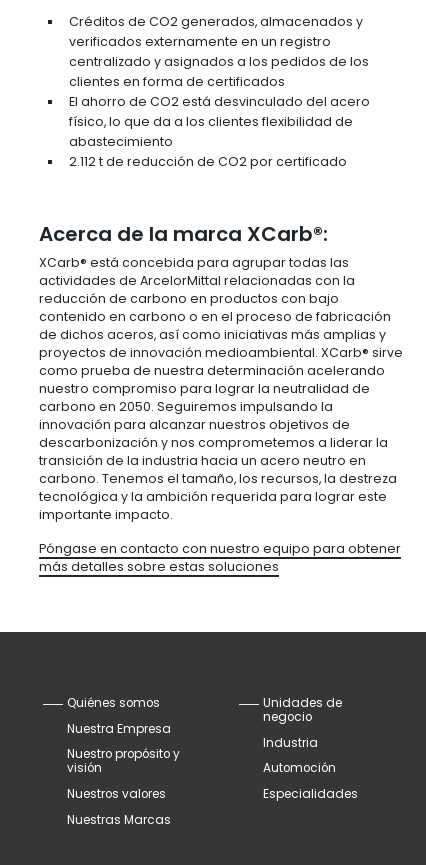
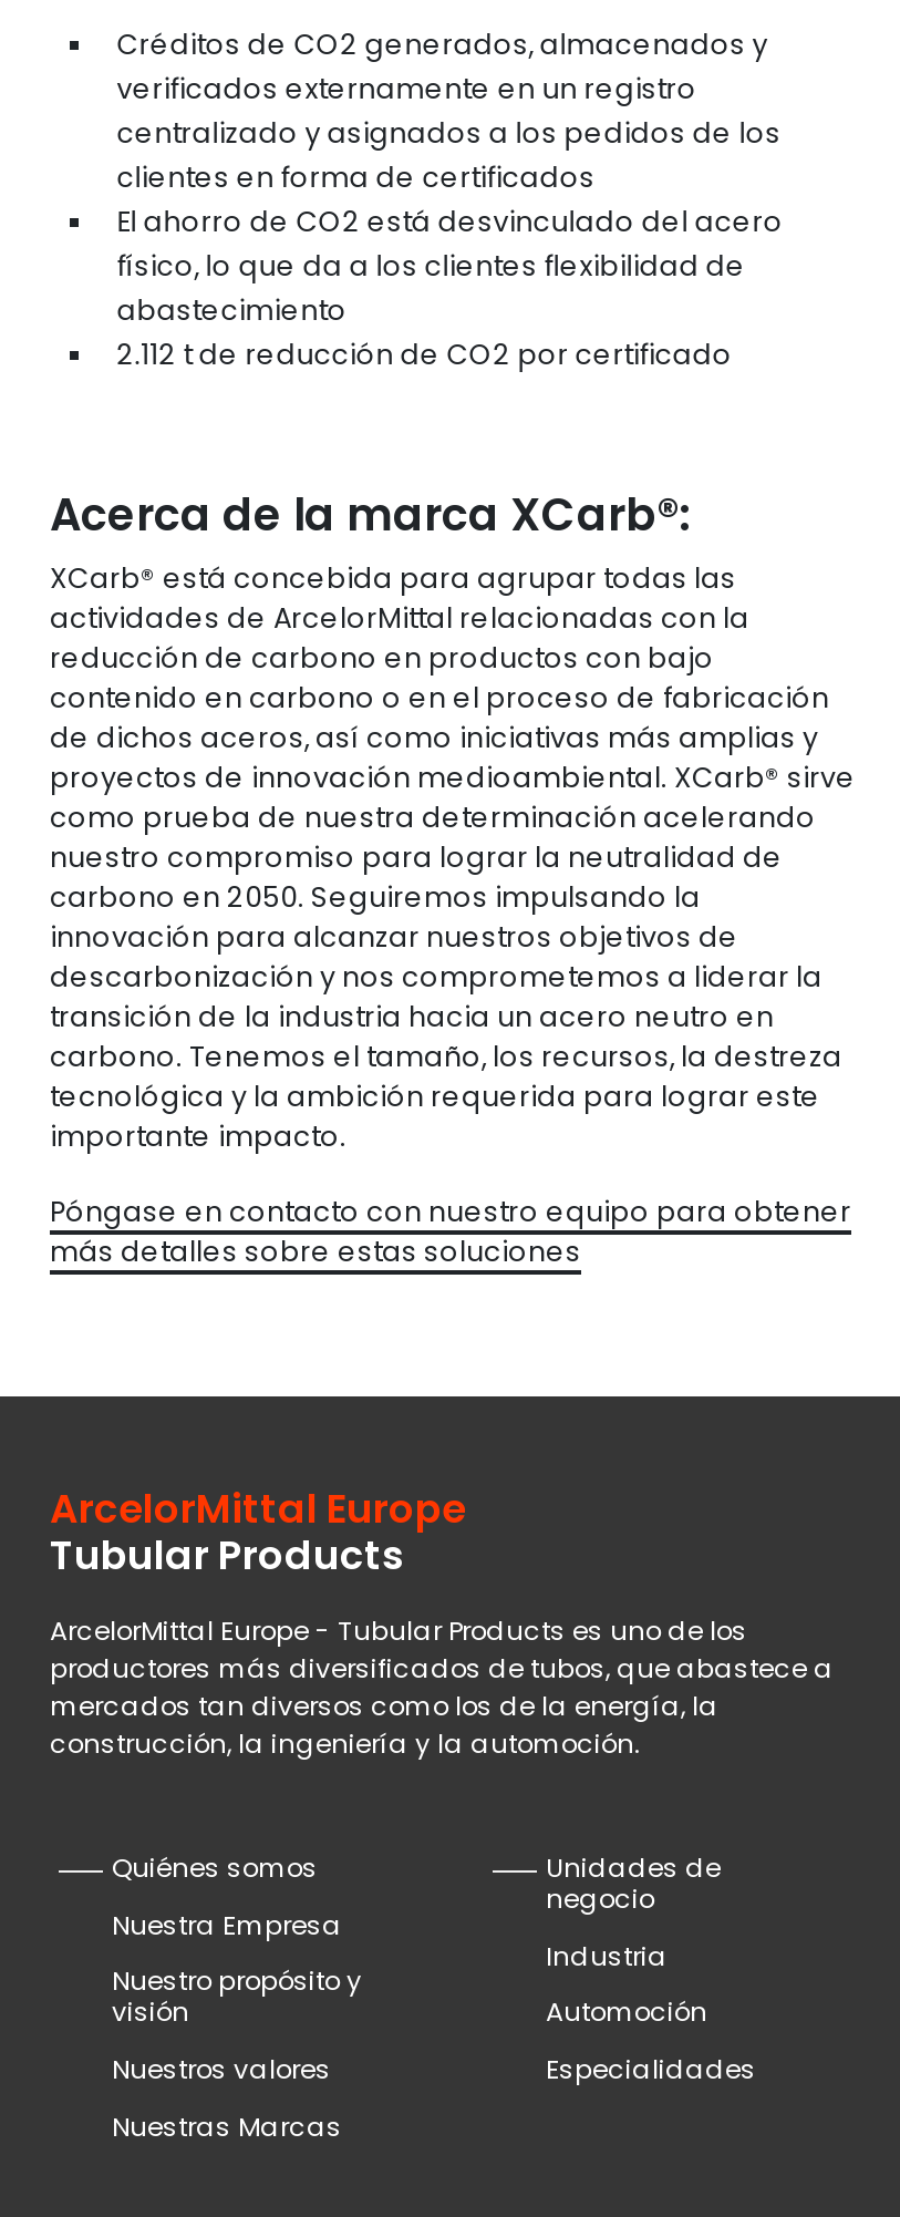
none -> [50,1480,834,1761] ArcelorMittal Europe | Tubular Products | ArcelorMittal Europe - Tubular Products es uno de los | productores más diversificados de tubos, que abastece a | mercados tan diversos como los de la energía, la | construcción, la ingeniería y la automoción.

